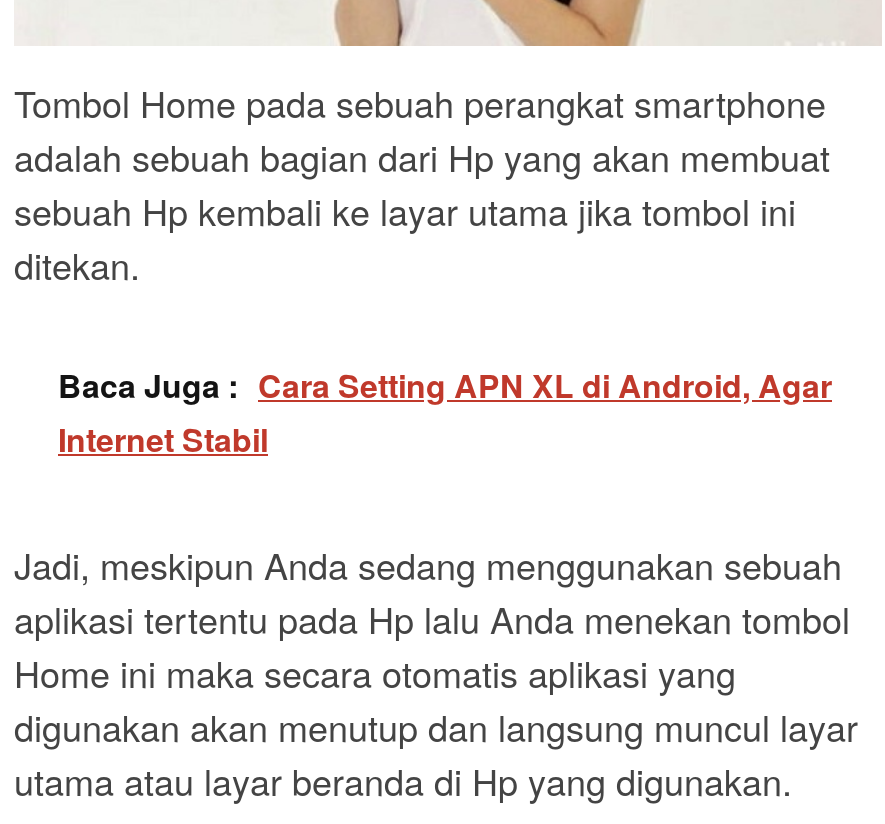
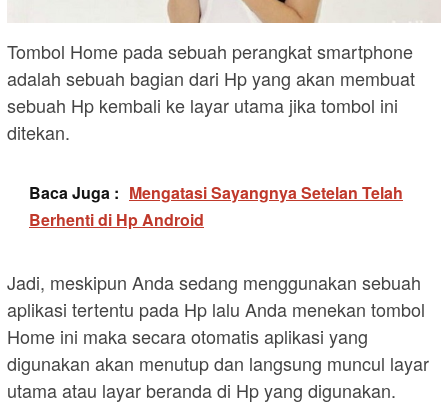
[58,362,832,462] Baca Juga : Cara Setting APN XL di Android, Agar | Internet Stabil -> [29,181,403,231] Baca Juga : Mengatasi Sayangnya Setelan Telah | Berhenti di Hp Android

